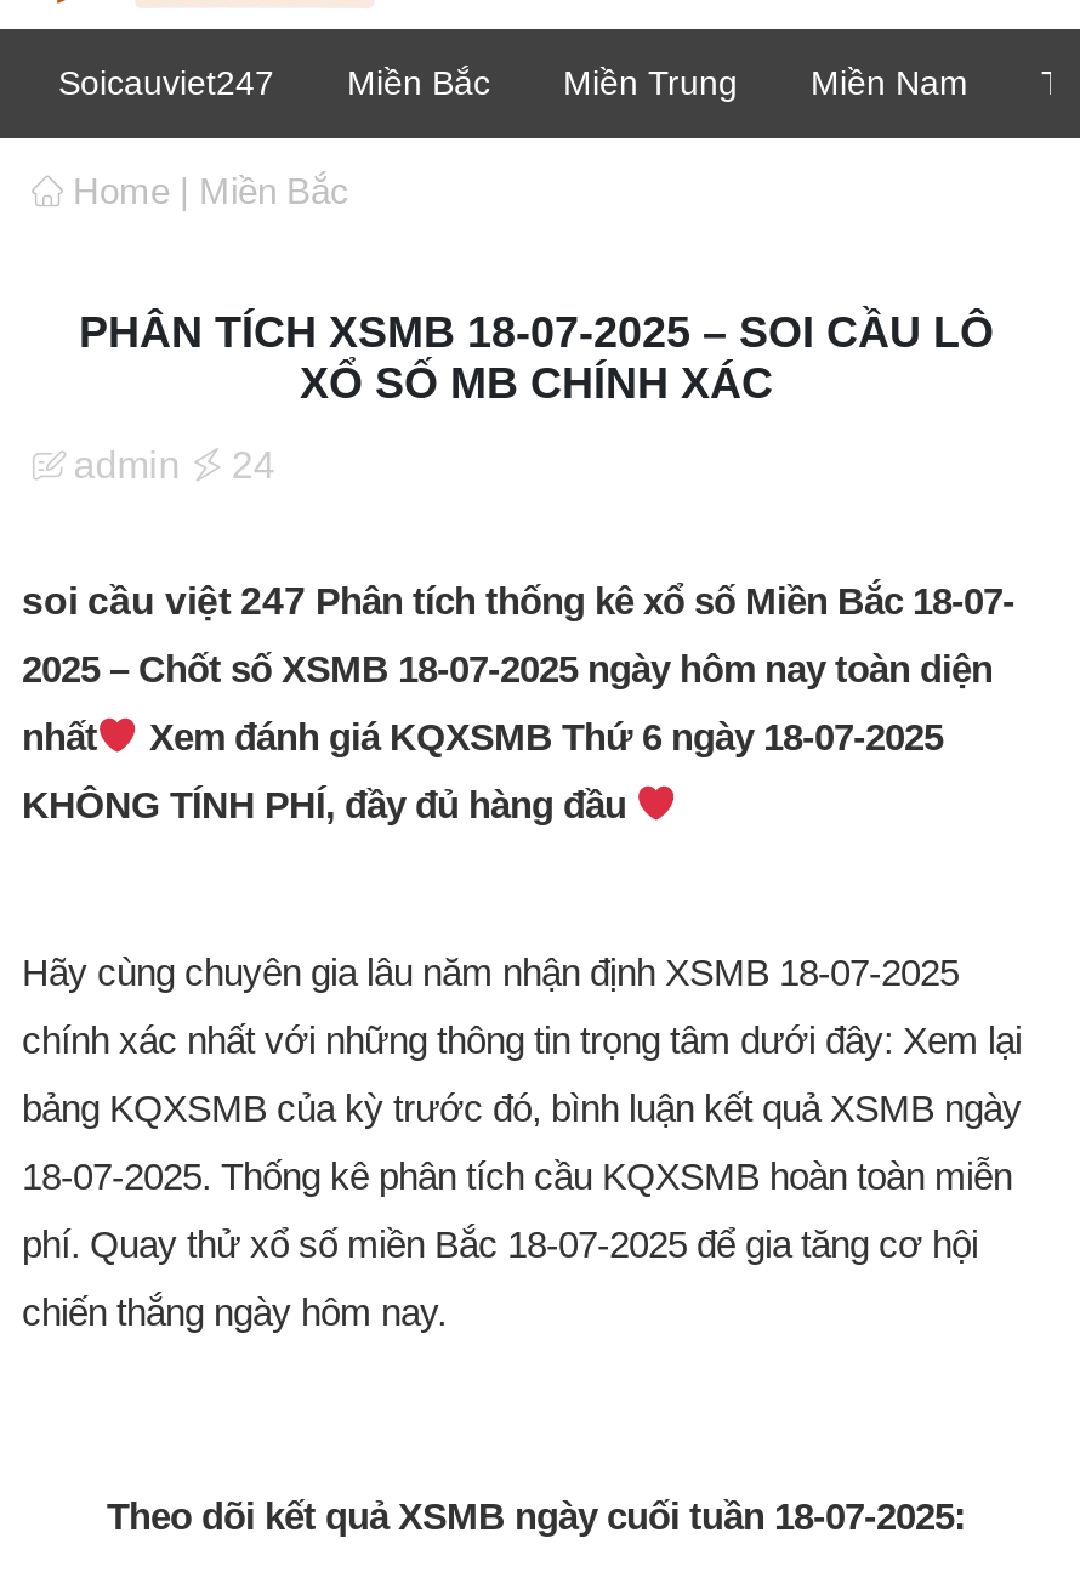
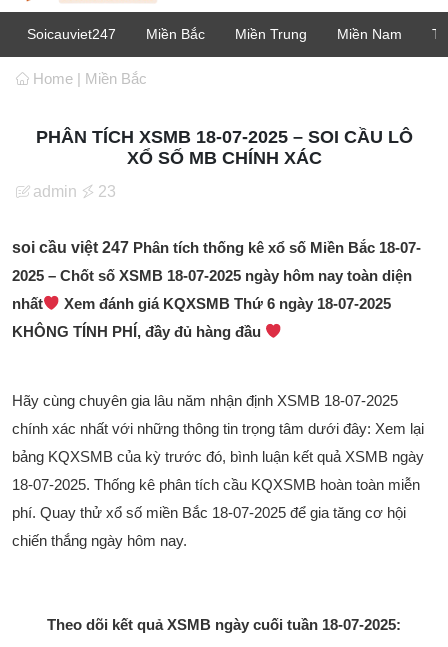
[64,444,275,486] admin 24 -> [29,183,116,200] admin 23

